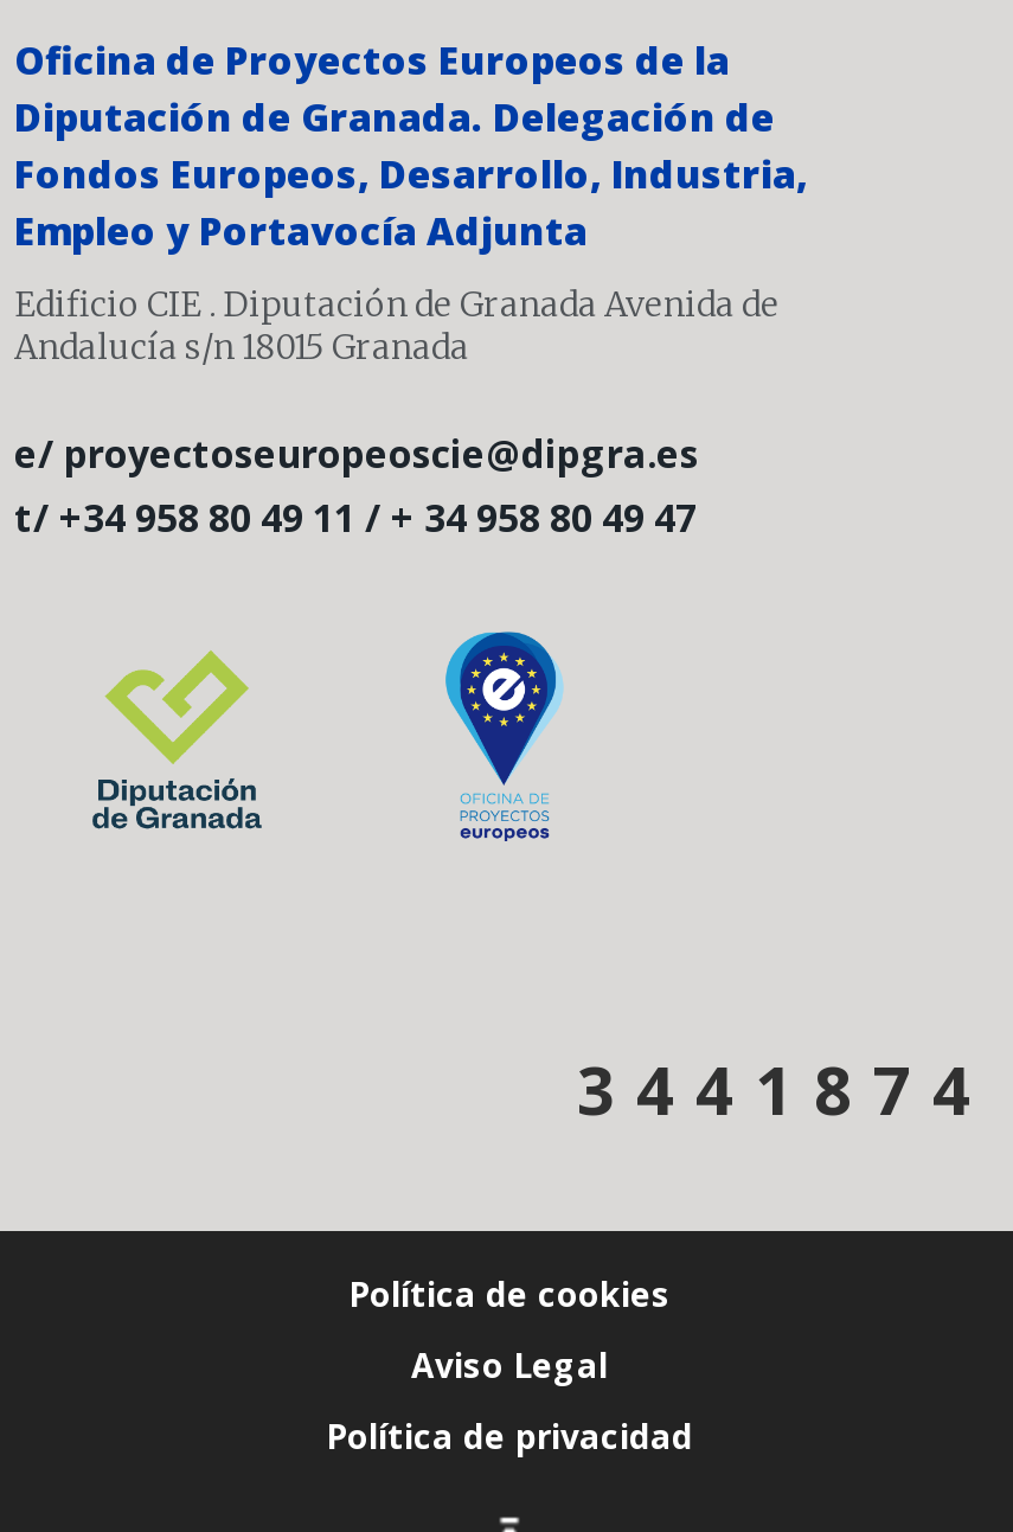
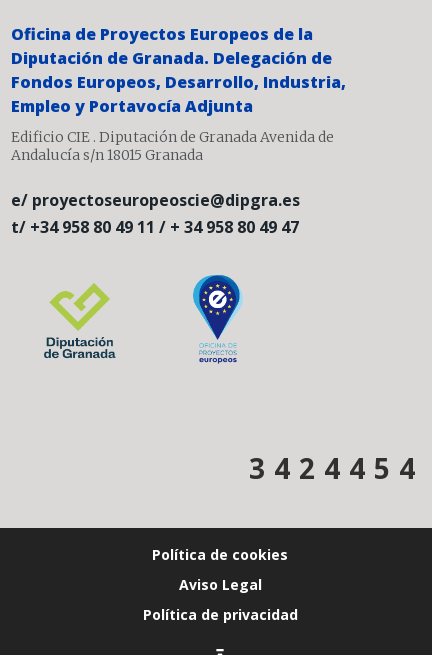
[577,1043,970,1133] 3 4 4 1 8 7 4 -> [248,449,414,487] 3 4 2 4 4 5 4

